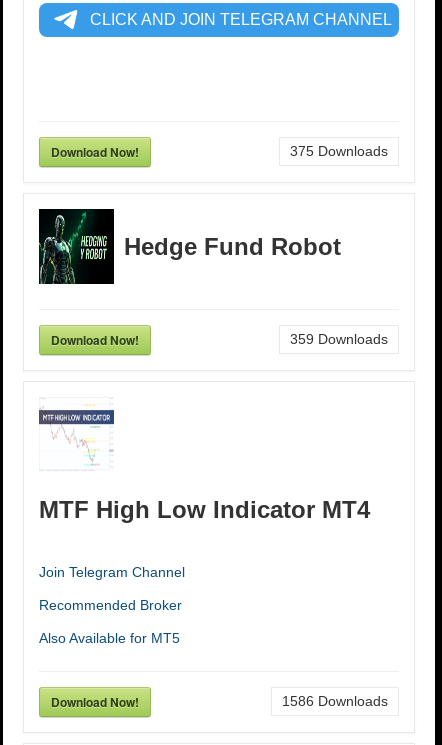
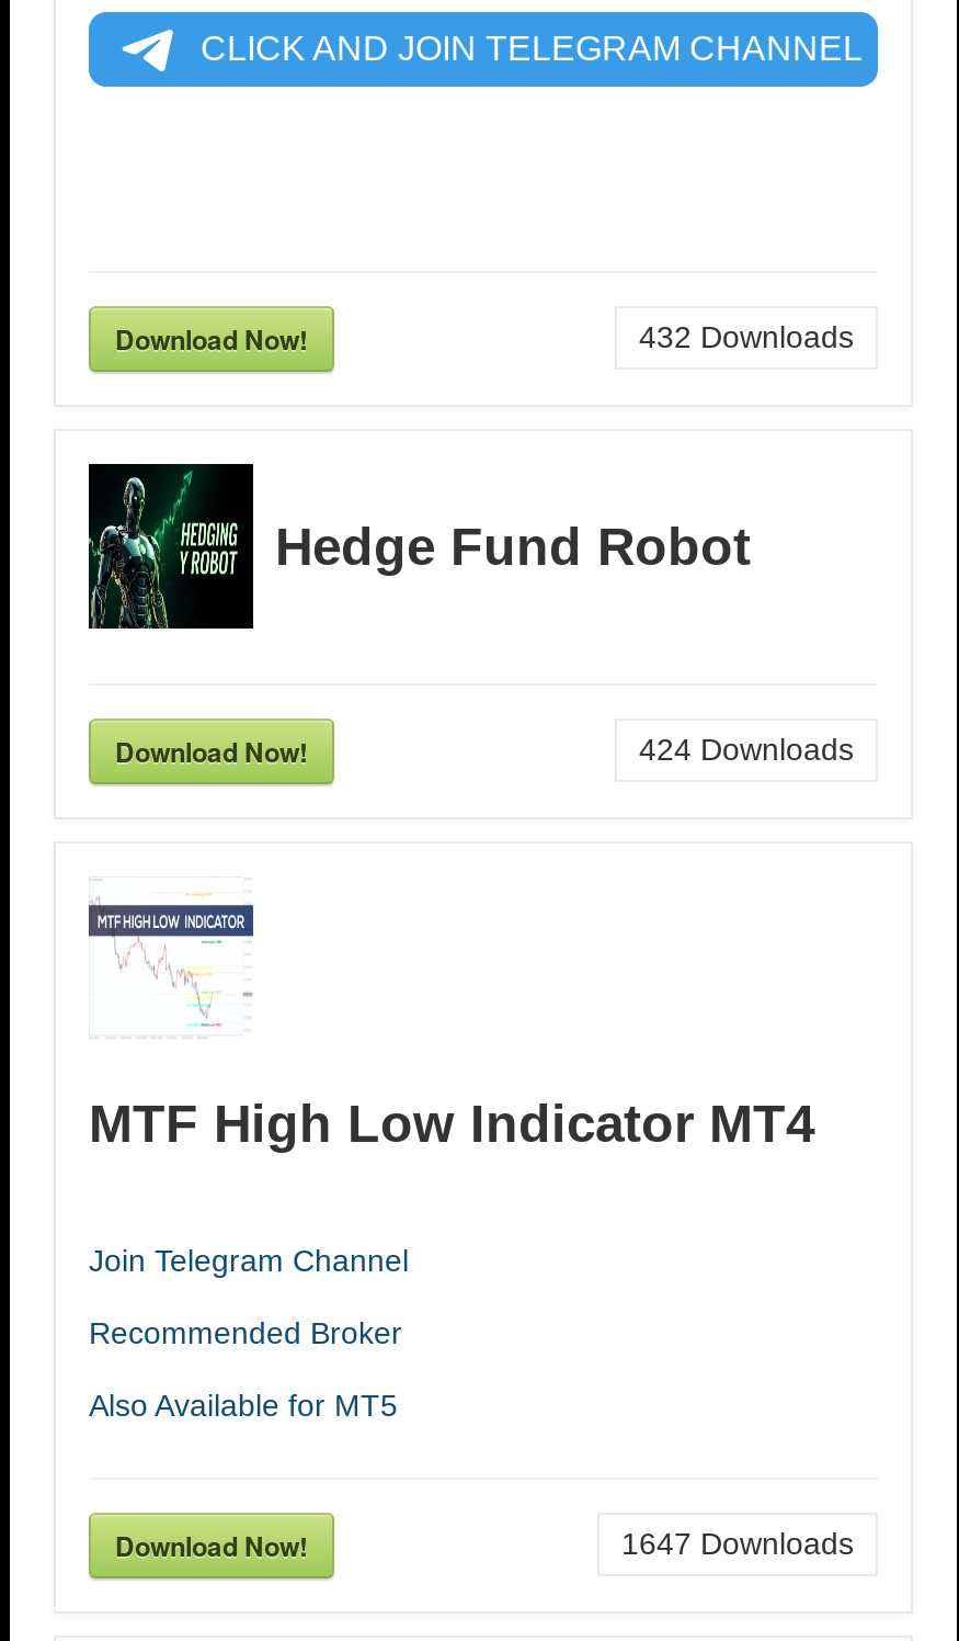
[290,142,388,158] 375 Downloads -> [639,319,854,354] 432 Downloads
[290,330,388,346] 359 Downloads -> [639,732,854,767] 424 Downloads
[282,692,388,708] 1586 Downloads -> [621,1526,854,1561] 1647 Downloads

